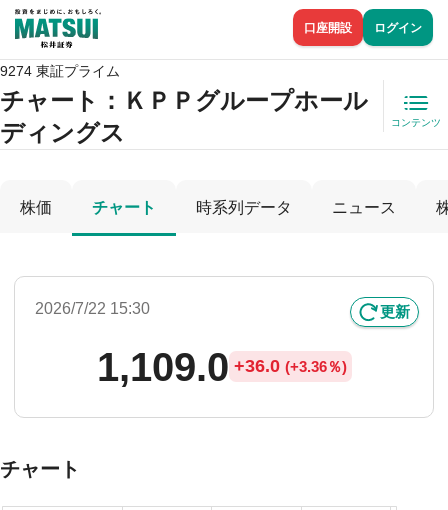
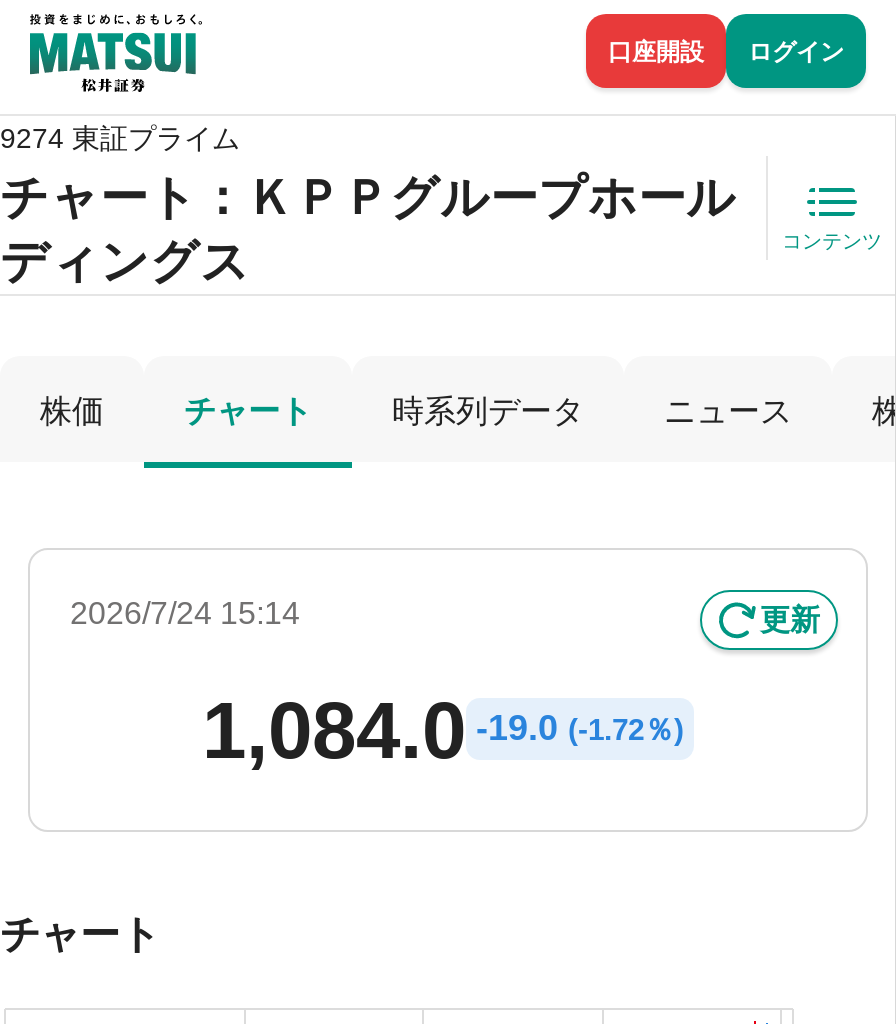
[35,300,150,317] 2026/7/22 15:30 -> [70,596,300,630] 2026/7/24 15:14
[96,345,346,389] 1,109.0 +36.0 (+3.36％) -> [202,686,684,774] 1,084.0 -19.0 (-1.72％)

